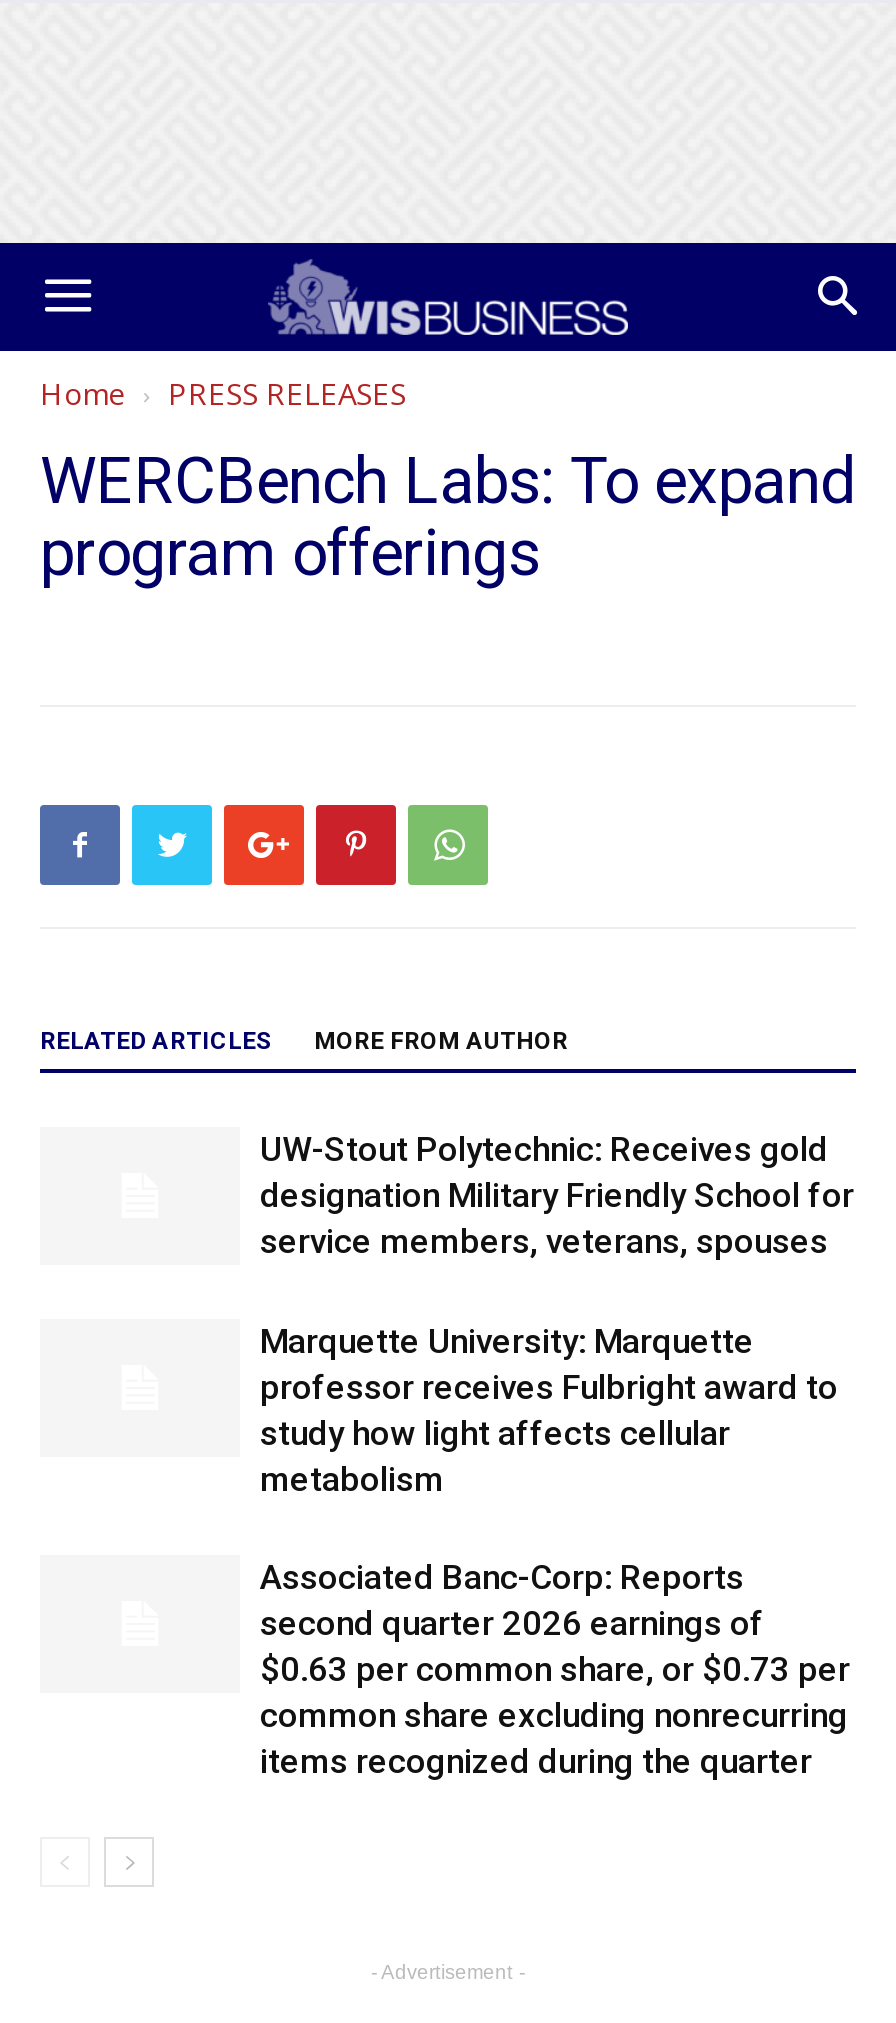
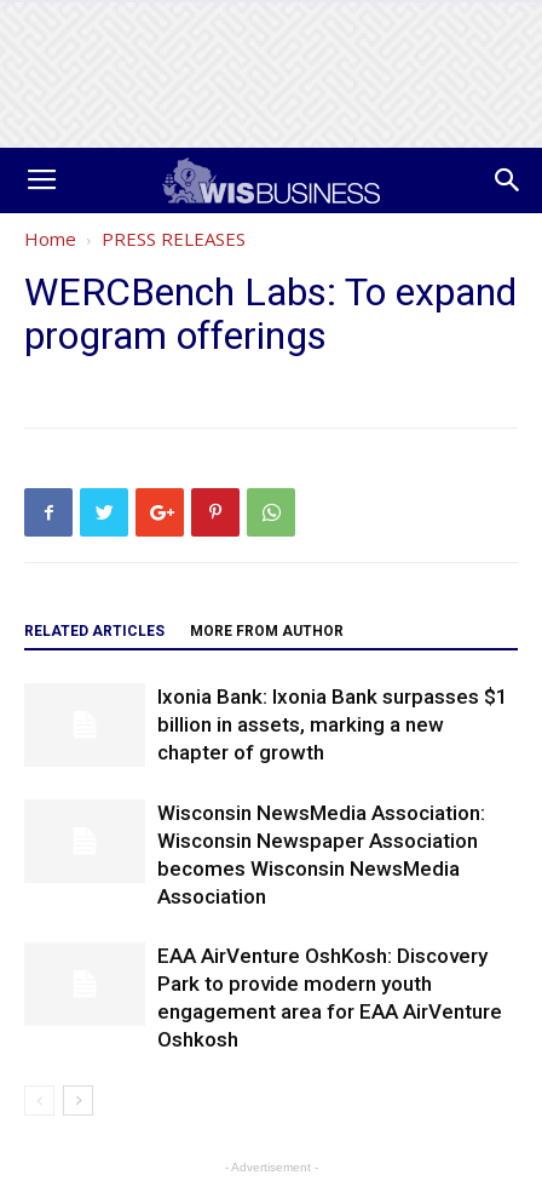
[260,1129,854,1261] UW-Stout Polytechnic: Receives gold | designation Military Friendly School for | service members, veterans, spouses -> [157,684,508,764] Ixonia Bank: Ixonia Bank surpasses $1 | billion in assets, marking a new | chapter of growth
[260,1321,838,1499] Marquette University: Marquette | professor receives Fulbright award to | study how light affects cellular | metabolism -> [157,801,485,908] Wisconsin NewsMedia Association: | Wisconsin Newspaper Association | becomes Wisconsin NewsMedia | Association
[260,1557,850,1781] Associated Banc-Corp: Reports | second quarter 2026 earnings of | $0.63 per common share, or $0.73 per | common share excluding nonrecurring | items recognized during the quarter -> [157,944,502,1051] EAA AirVenture OshKosh: Discovery | Park to provide modern youth | engagement area for EAA AirVenture | Oshkosh

